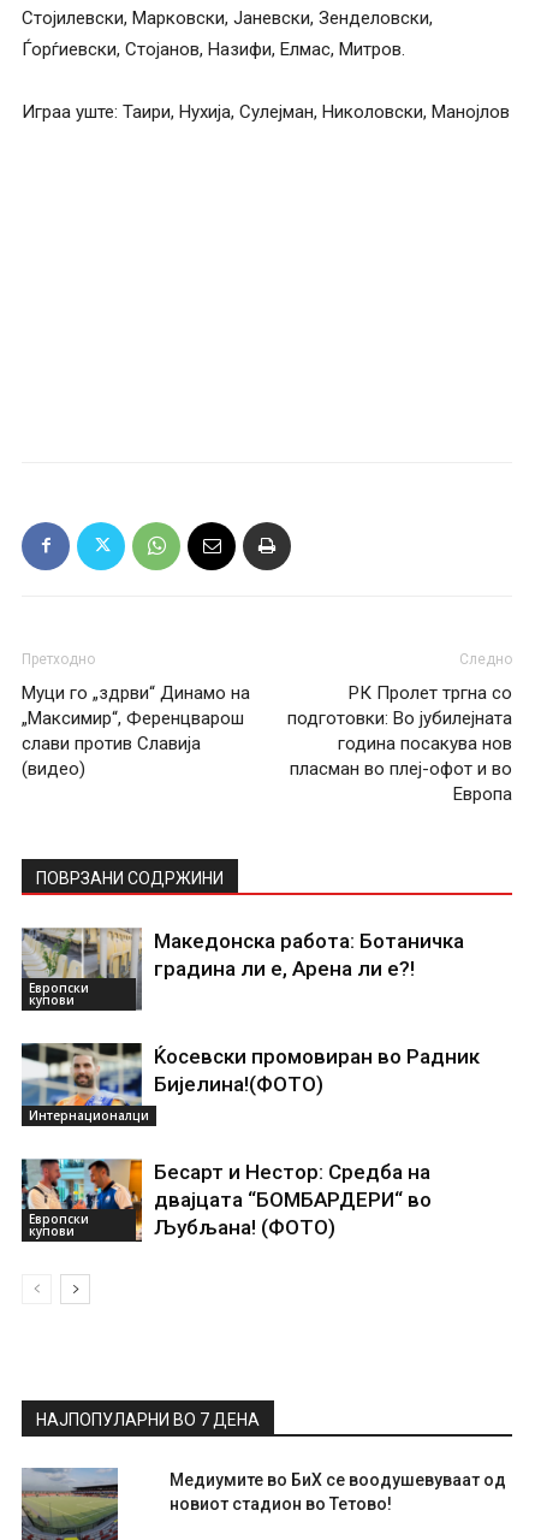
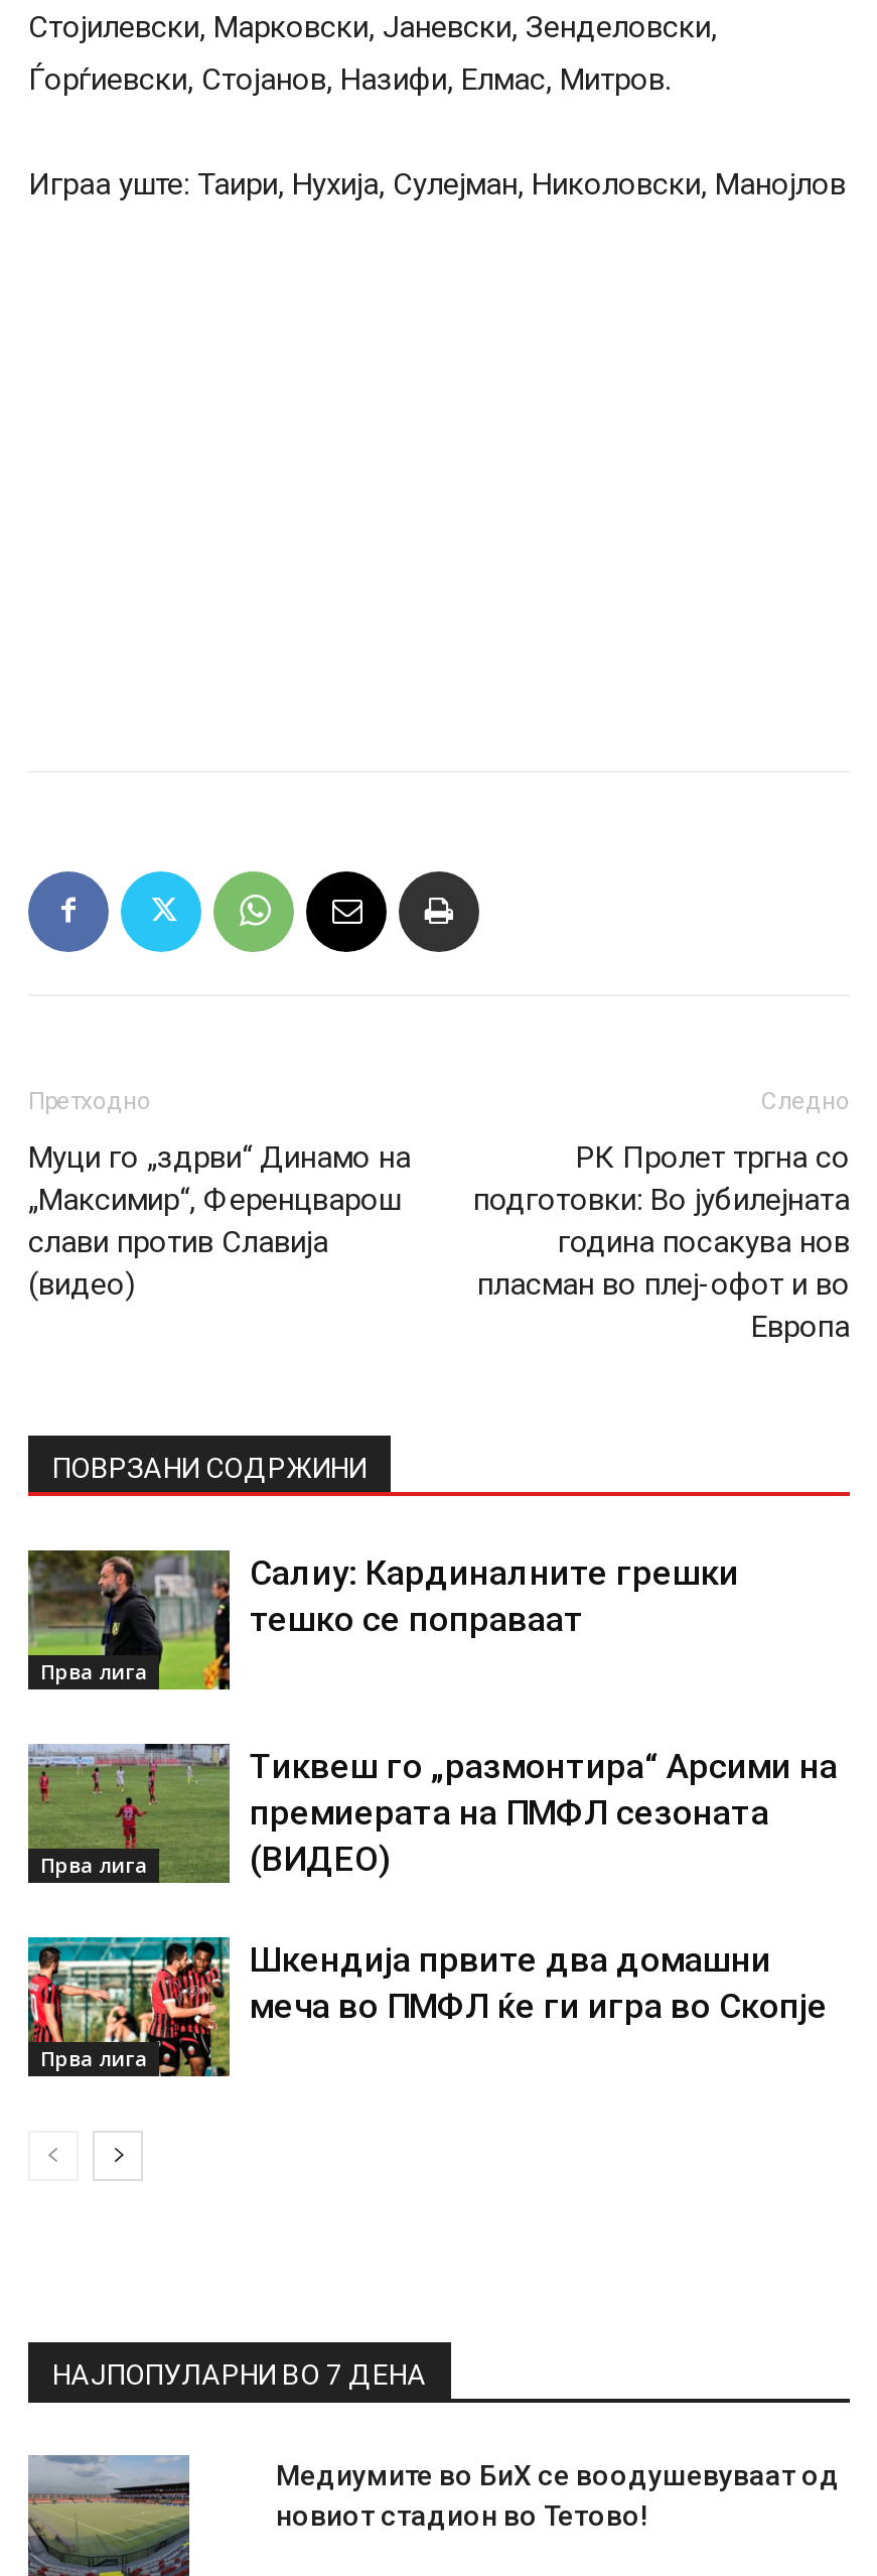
[20,928,143,1012] [image] | Европски | купови -> [26,1548,232,1691] [image] | Прва лига
[154,929,464,980] Македонска работа: Ботаничка | градина ли е, Арена ли е?! -> [250,1552,739,1639] Салиу: Кардиналните грешки | тешко се поправаат
[20,1042,149,1123] [image] | Интернационалци -> [26,1742,222,1878] [image] | Прва лига
[154,1044,480,1096] Ќосевски промовиран во Радник | Бијелина!(ФОТО) -> [250,1746,838,1879] Тиквеш го „размонтира“ Арсими на | премиерата на ПМФЛ сезоната | (ВИДЕО)
[20,1157,137,1243] [image] | Европски | купови -> [26,1935,222,2078] [image] | Прва лига
[154,1160,432,1239] Бесарт и Нестор: Средба на | двајцата “БОМБАРДЕРИ“ во | Љубљана! (ФОТО) -> [250,1939,828,2026] Шкендија првите два домашни | меча во ПМФЛ ќе ги игра во Скопје

